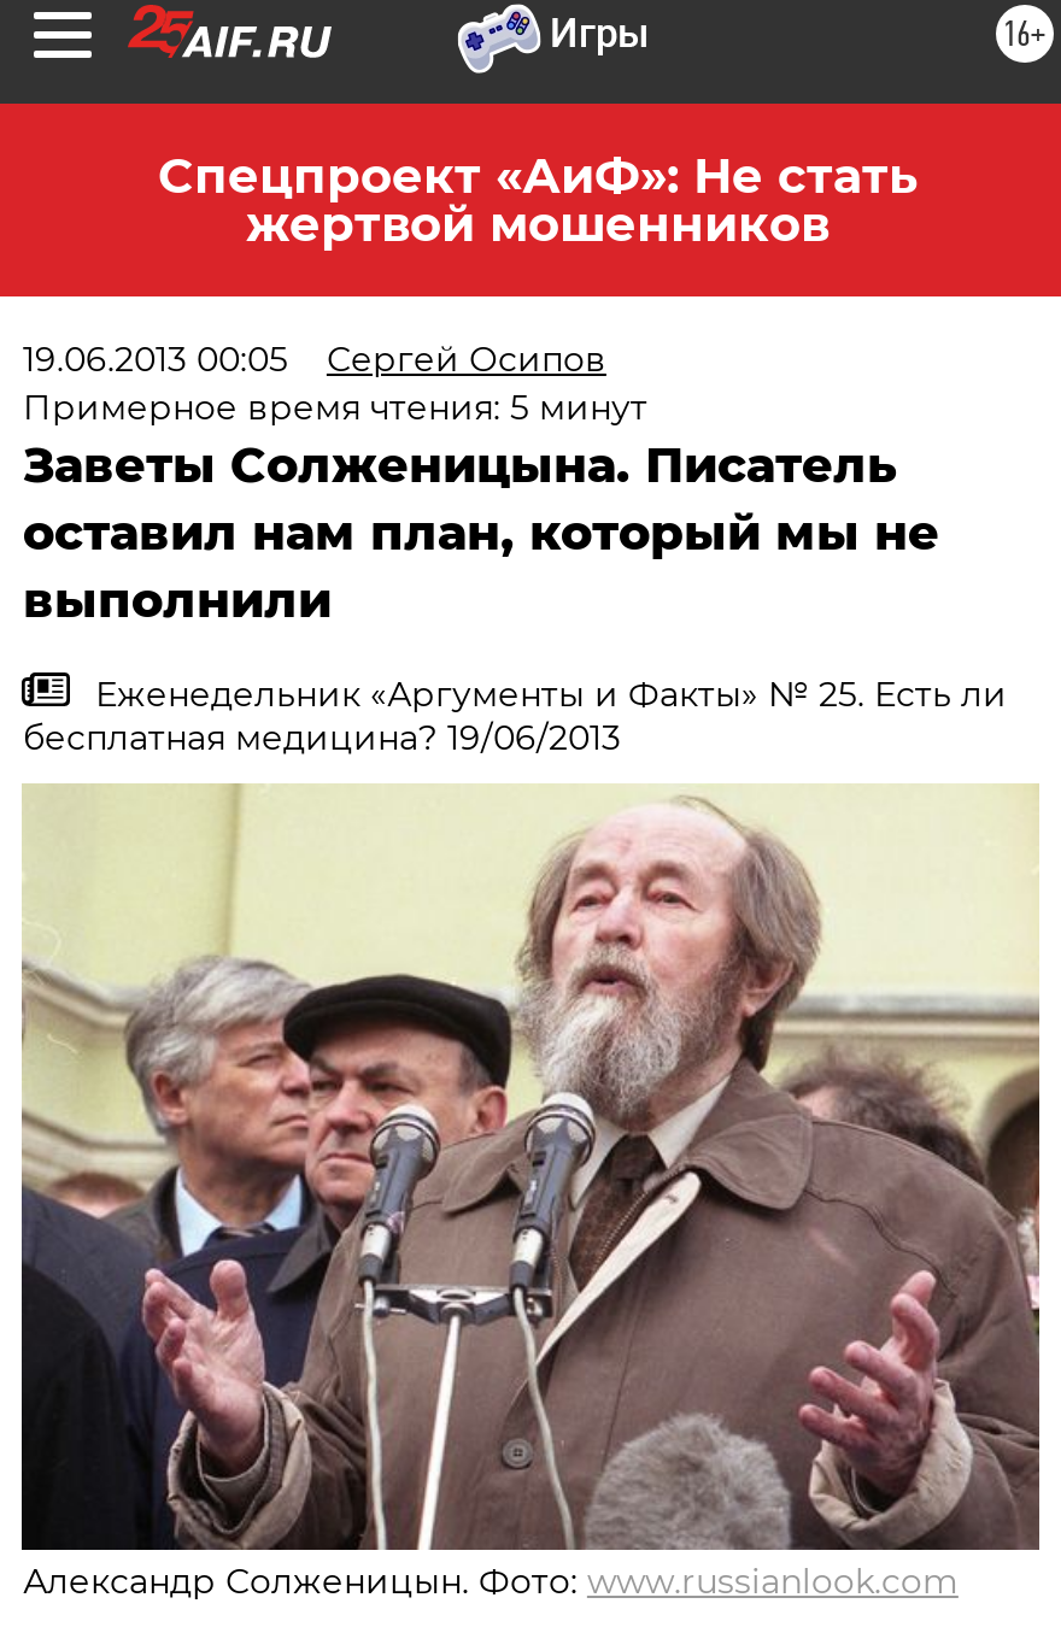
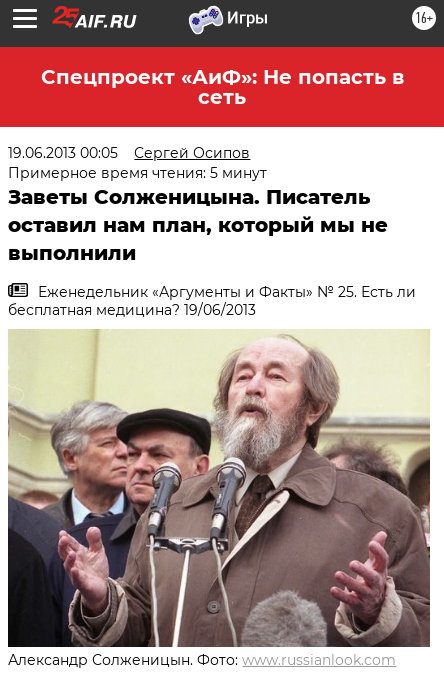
[158,147,918,253] Спецпроект «АиФ»: Не стать | жертвой мошенников -> [40,65,403,109] Спецпроект «АиФ»: Не попасть в | сеть

